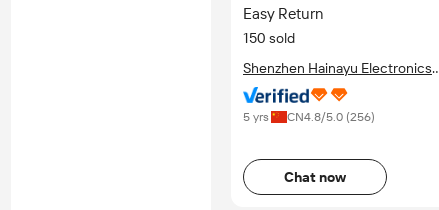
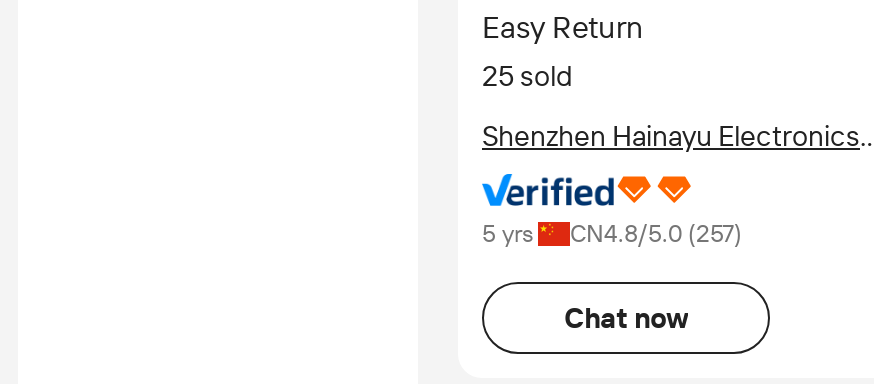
[243,30,295,46] 150 sold -> [482,60,572,92] 25 sold
[243,110,375,124] 5 yrs CN4.8/5.0 (256) -> [482,220,742,248] 5 yrs CN4.8/5.0 (257)

